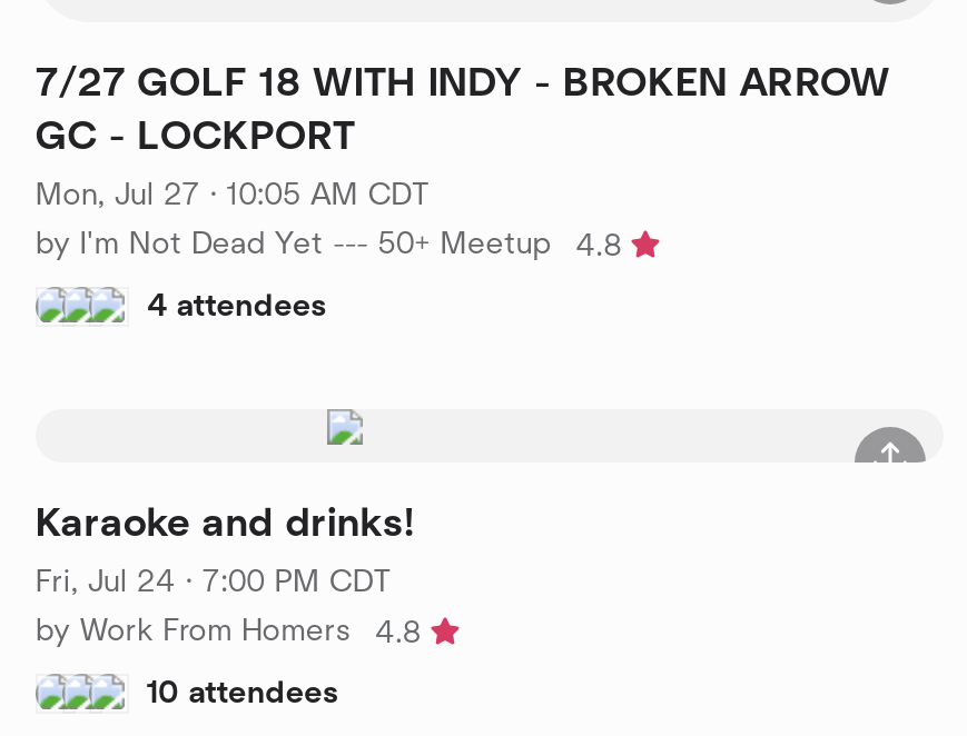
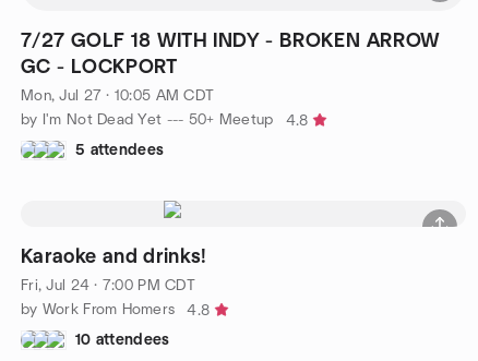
[147,290,327,321] 4 attendees -> [75,142,164,158] 5 attendees

